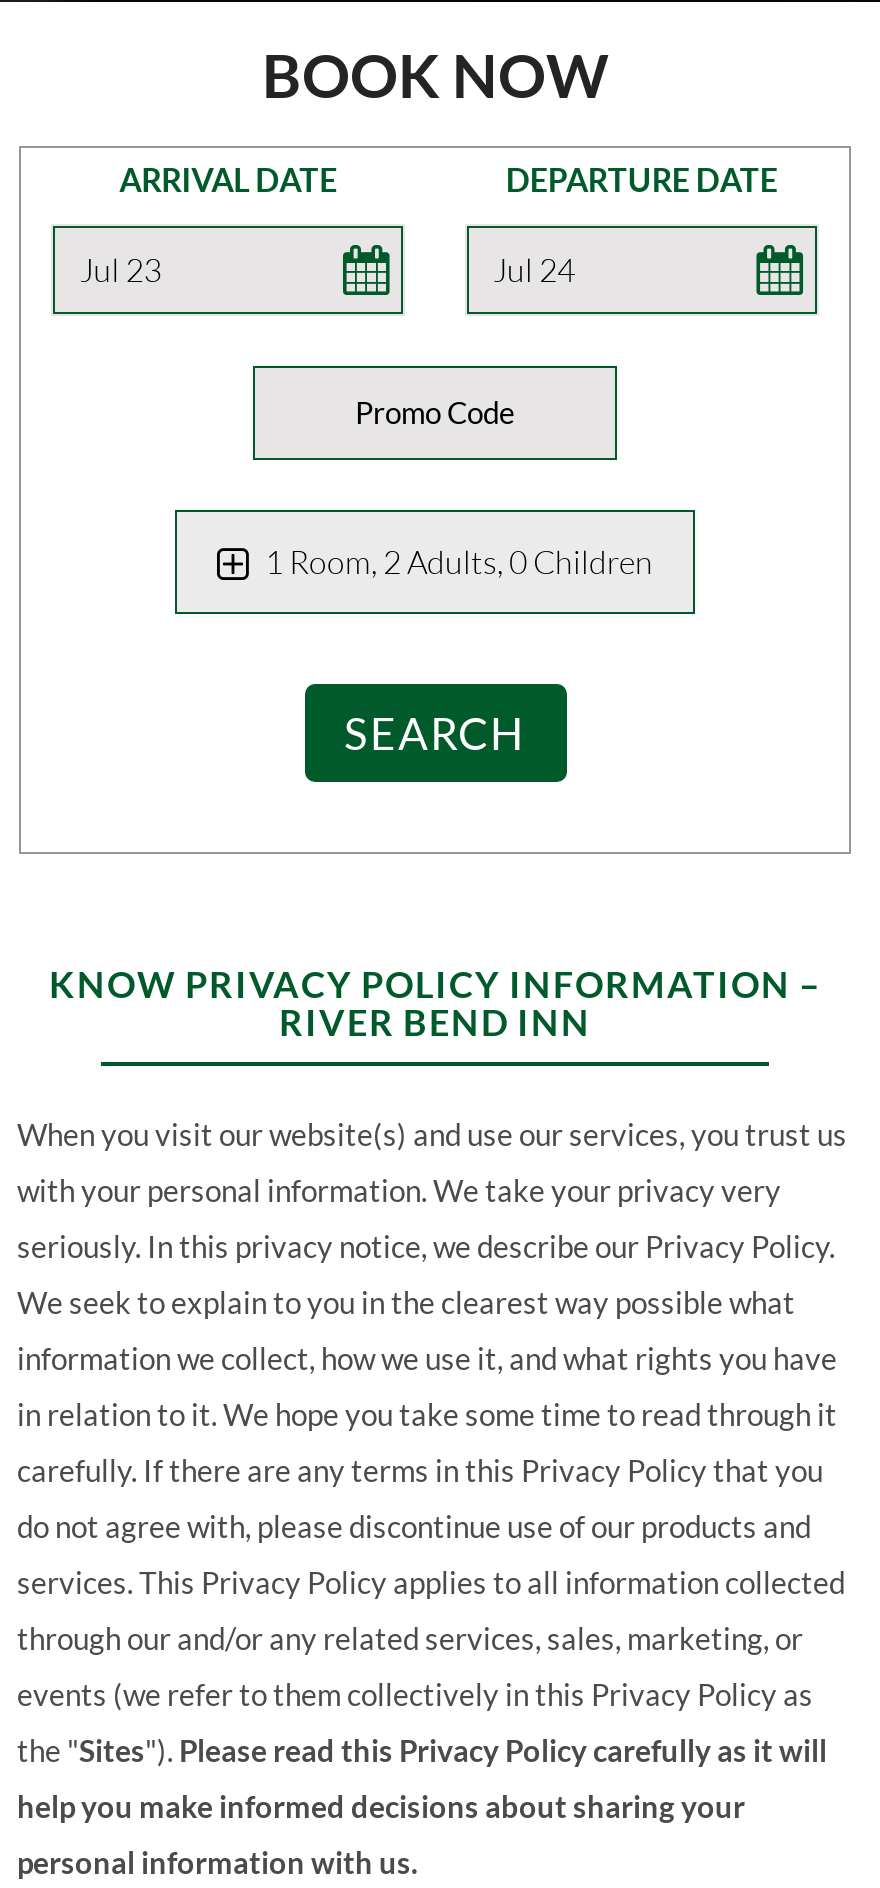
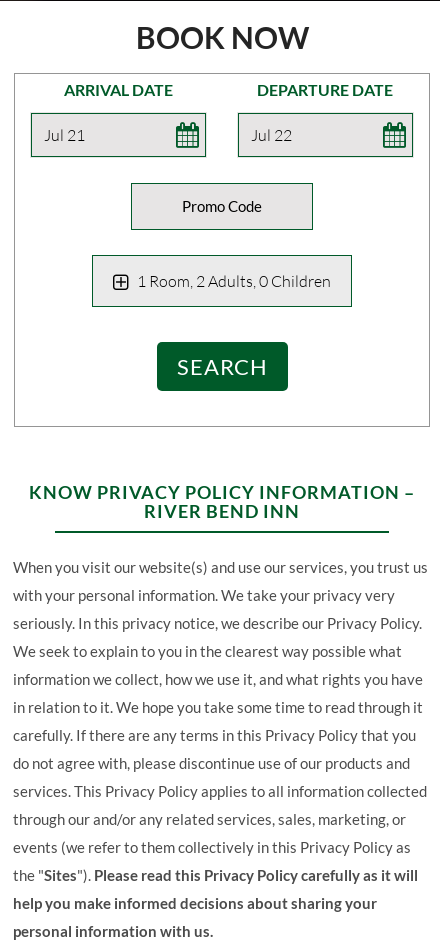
[79,250,161,290] Jul 23 -> [44,125,85,145] Jul 21
[493,250,575,290] Jul 24 -> [251,125,292,145] Jul 22

